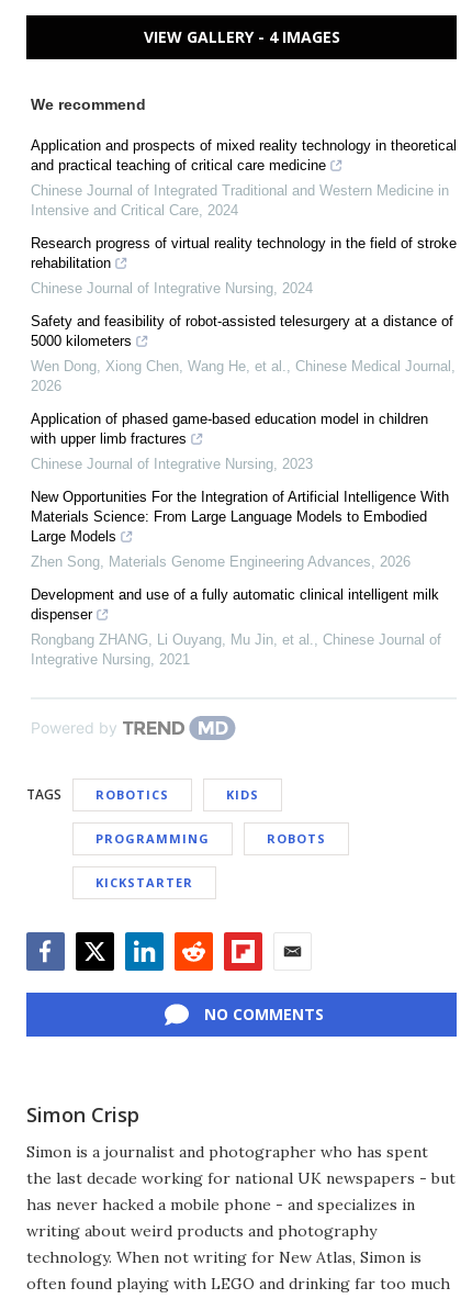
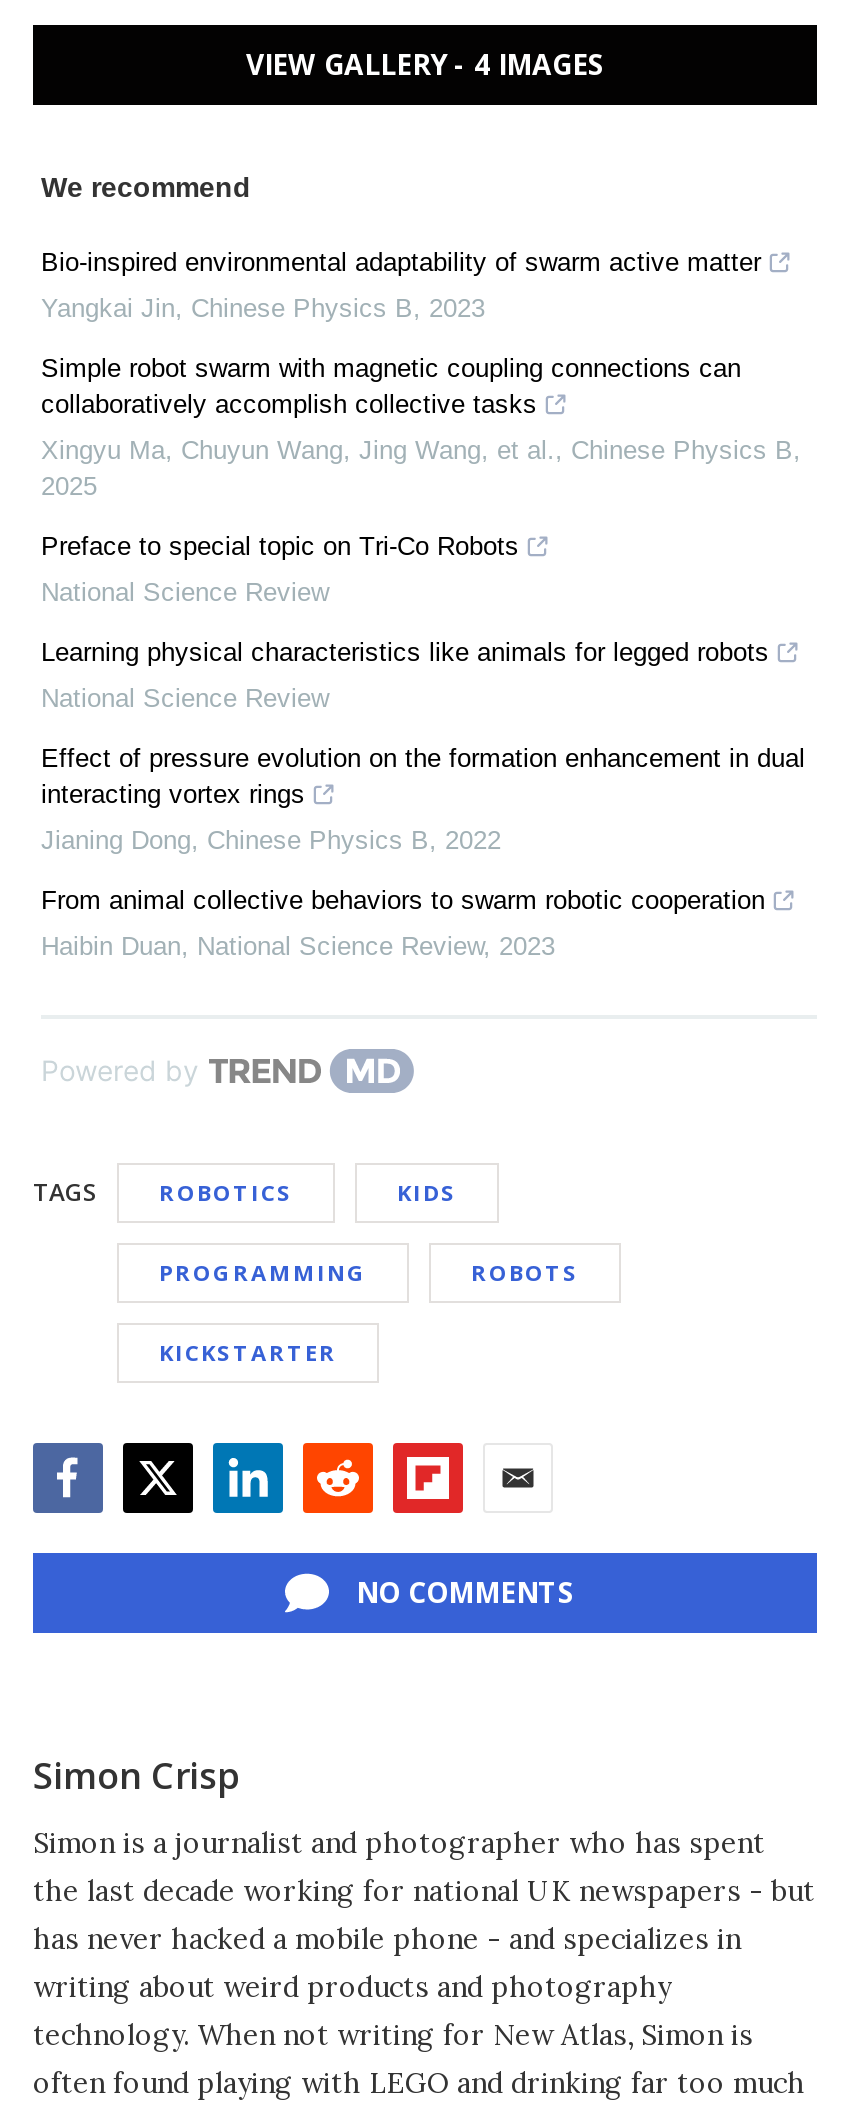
[31,137,457,173] Application and prospects of mixed reality technology in theoretical | and practical teaching of critical care medicine -> [41,247,761,277] Bio-inspired environmental adaptability of swarm active matter
[31,182,449,218] Chinese Journal of Integrated Traditional and Western Medicine in | Intensive and Critical Care, 2024 -> [41,293,485,323] Yangkai Jin, Chinese Physics B, 2023
[31,235,457,271] Research progress of virtual reality technology in the field of stroke | rehabilitation -> [41,353,741,419] Simple robot swarm with magnetic coupling connections can | collaboratively accomplish collective tasks
[31,280,313,296] Chinese Journal of Integrative Nursing, 2024 -> [41,435,801,501] Xingyu Ma, Chuyun Wang, Jing Wang, et al., Chinese Physics B, | 2025
[31,313,453,349] Safety and feasibility of robot-assisted telesurgery at a distance of | 5000 kilometers -> [41,531,519,561] Preface to special topic on Tri-Co Robots
[31,358,456,394] Wen Dong, Xiong Chen, Wang He, et al., Chinese Medical Journal, | 2026 -> [41,577,329,607] National Science Review
[31,410,428,447] Application of phased game-based education model in children | with upper limb fractures -> [41,637,769,667] Learning physical characteristics like animals for legged robots
[31,455,313,472] Chinese Journal of Integrative Nursing, 2023 -> [41,683,329,713] National Science Review
[31,488,449,544] New Opportunities For the Integration of Artificial Intelligence With | Materials Science: From Large Language Models to Embodied | Large Models -> [41,743,805,809] Effect of pressure evolution on the formation enhancement in dual | interacting vortex rings
[31,553,411,570] Zhen Song, Materials Genome Engineering Advances, 2026 -> [41,825,501,855] Jianing Dong, Chinese Physics B, 2022
[31,586,439,622] Development and use of a fully automatic clinical intelligent milk | dispenser -> [41,885,765,915] From animal collective behaviors to swarm robotic cooperation
[31,631,441,667] Rongbang ZHANG, Li Ouyang, Mu Jin, et al., Chinese Journal of | Integrative Nursing, 2021 -> [41,931,555,961] Haibin Duan, National Science Review, 2023

